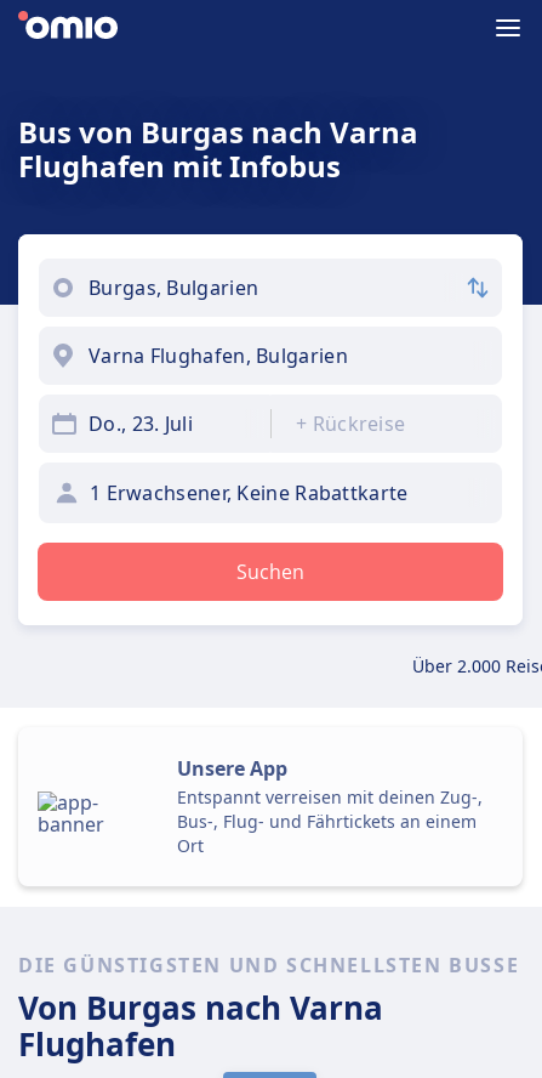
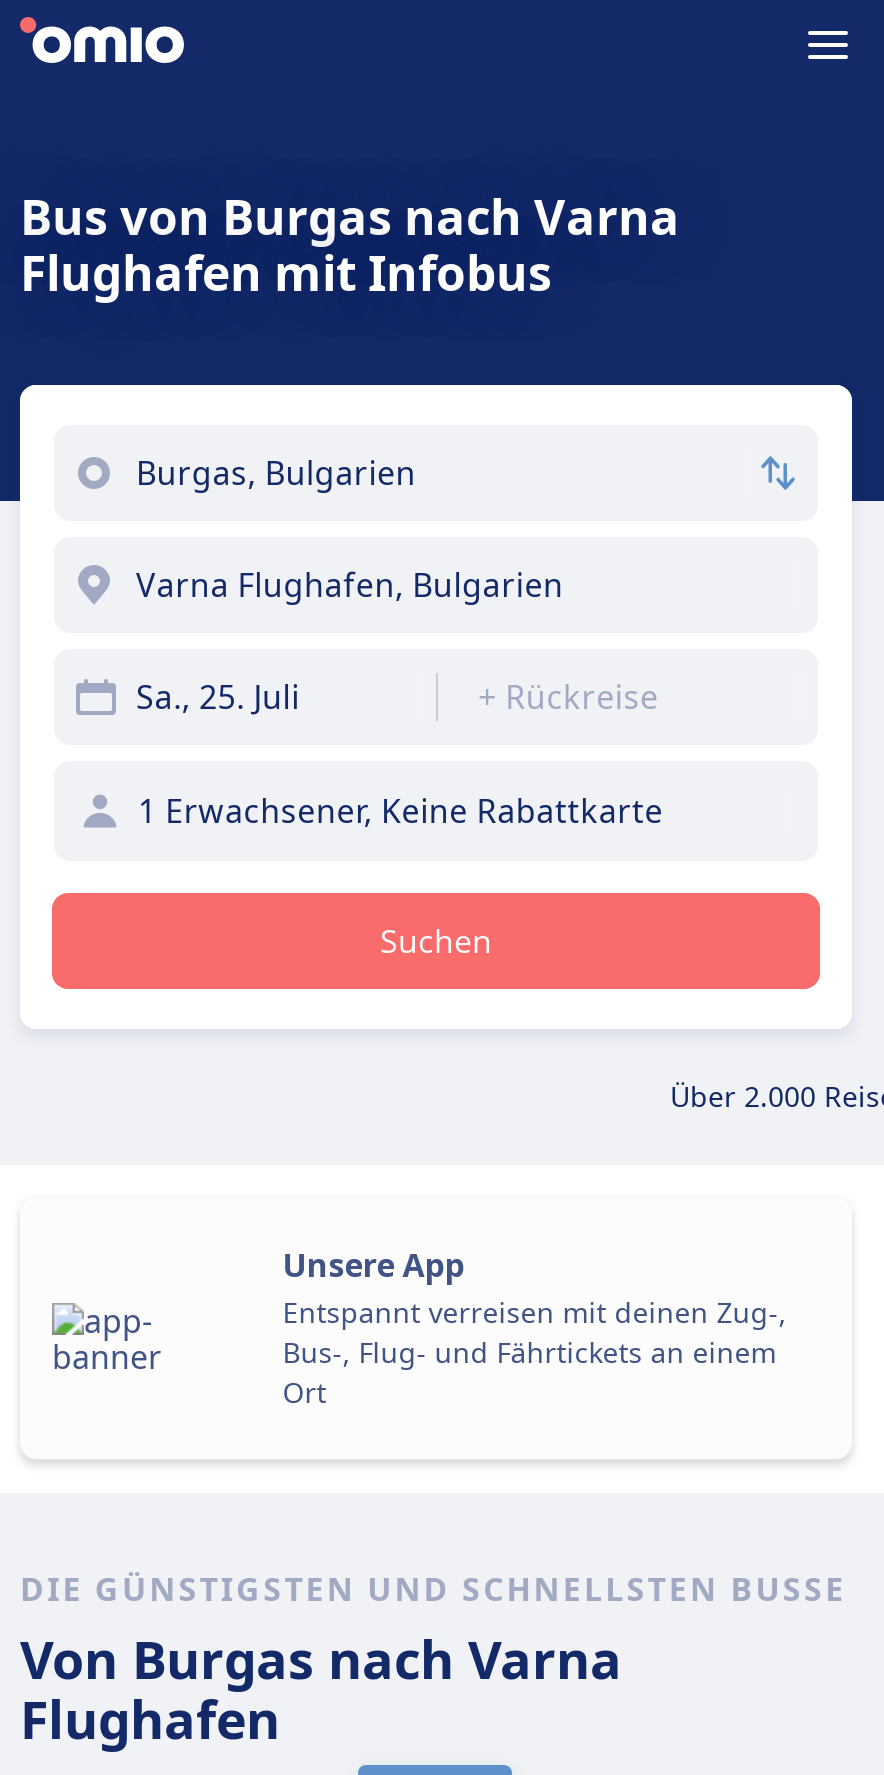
[89,410,193,437] Do., 23. Juli -> [136,675,300,719] Sa., 25. Juli

